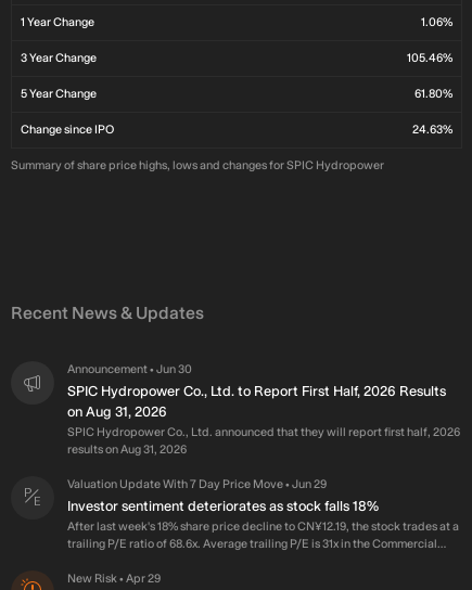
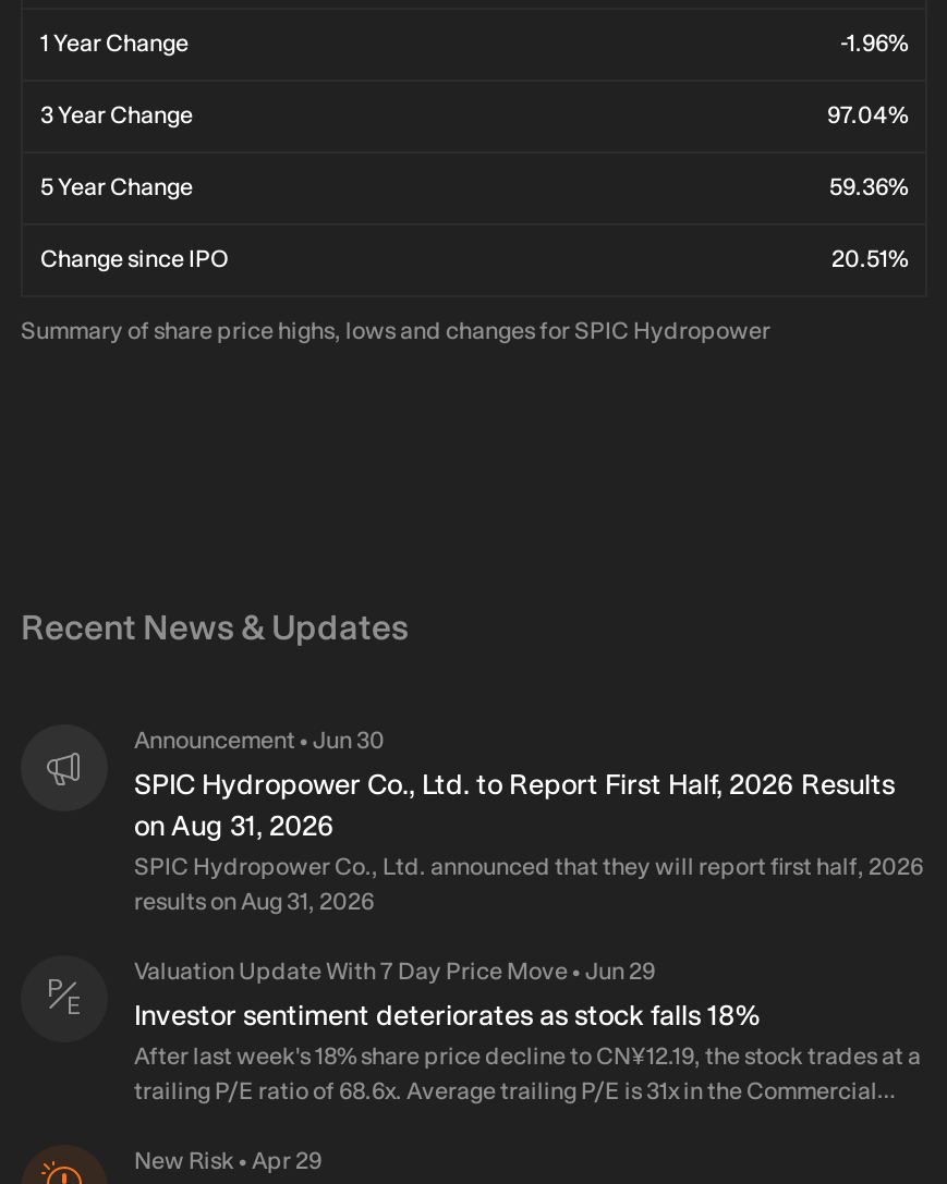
[421,15,452,29] 1.06% -> [840,29,908,57] -1.96%
[407,51,452,65] 105.46% -> [827,101,908,129] 97.04%
[414,86,452,101] 61.80% -> [829,173,908,201] 59.36%
[412,122,452,136] 24.63% -> [831,244,908,273] 20.51%

